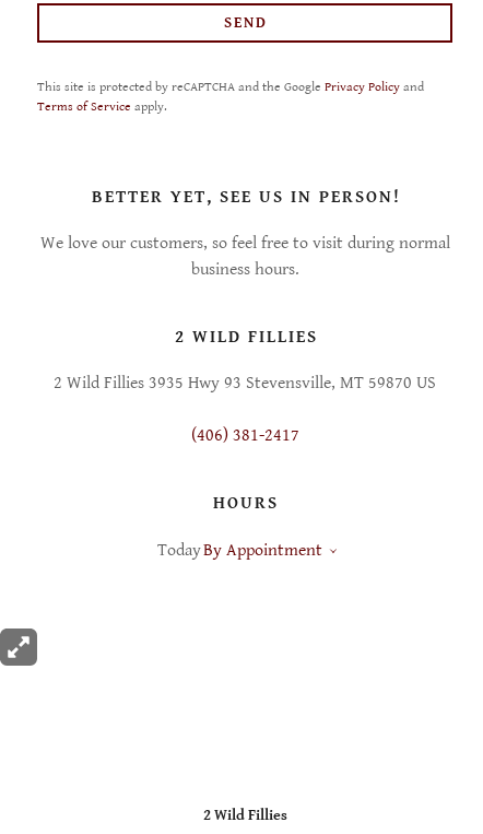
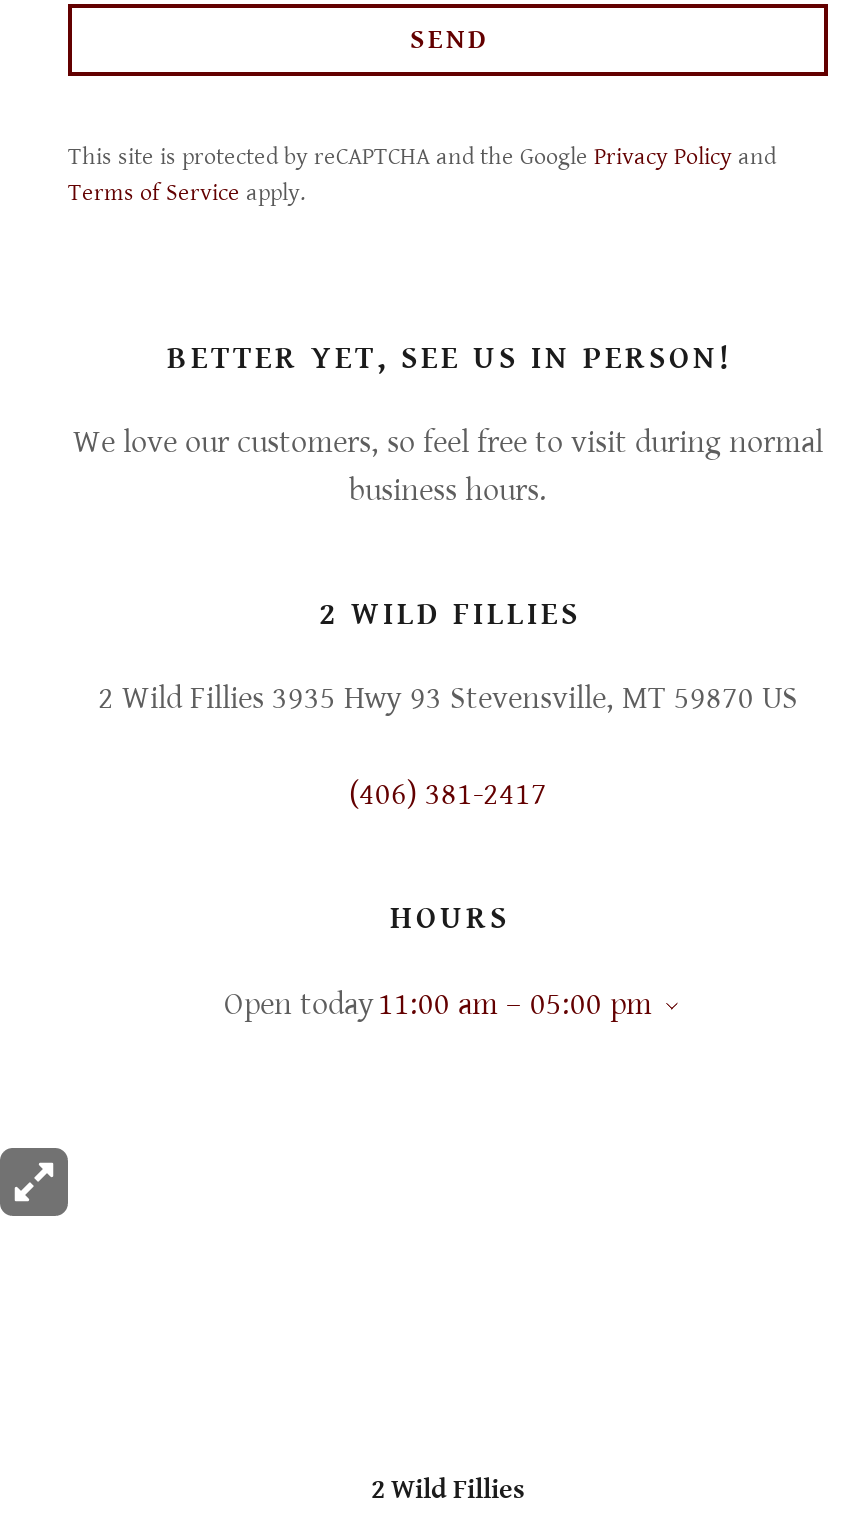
[157,539,322,560] Today By Appointment -> [224,985,652,1023] Open today 11:00 am – 05:00 pm

